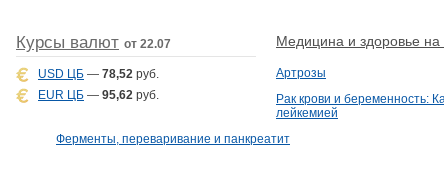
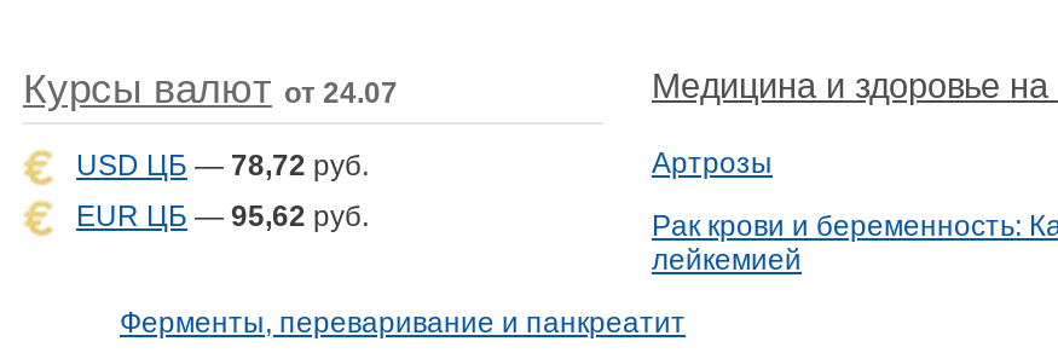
[16,33,171,52] Курсы валют от 22.07 -> [23,65,398,111] Курсы валют от 24.07
[38,67,159,81] USD ЦБ — 78,52 руб. -> [76,148,369,182] USD ЦБ — 78,72 руб.

